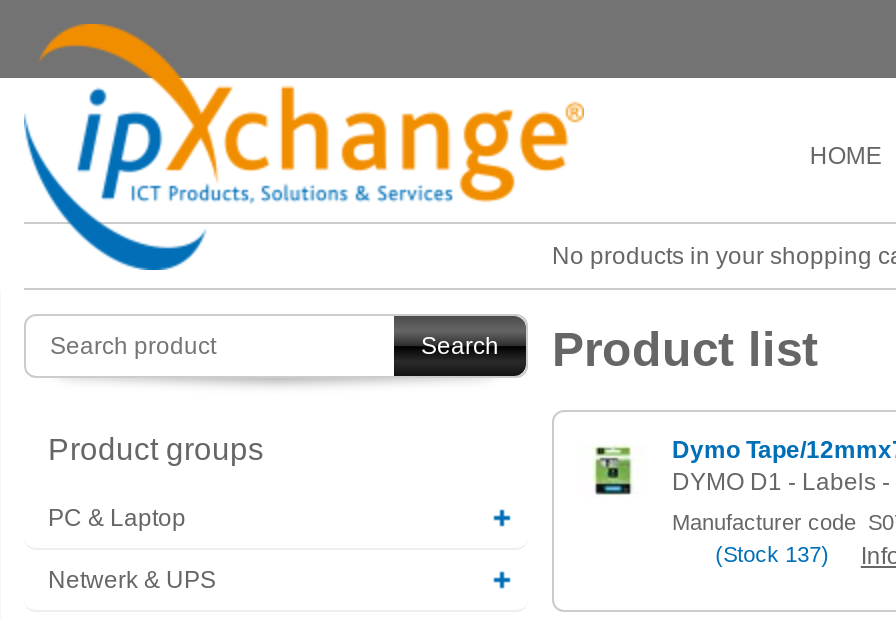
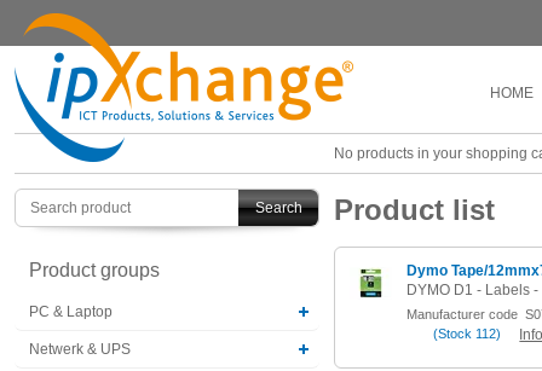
[715,542,829,566] (Stock 137) -> [433,326,500,341] (Stock 112)

